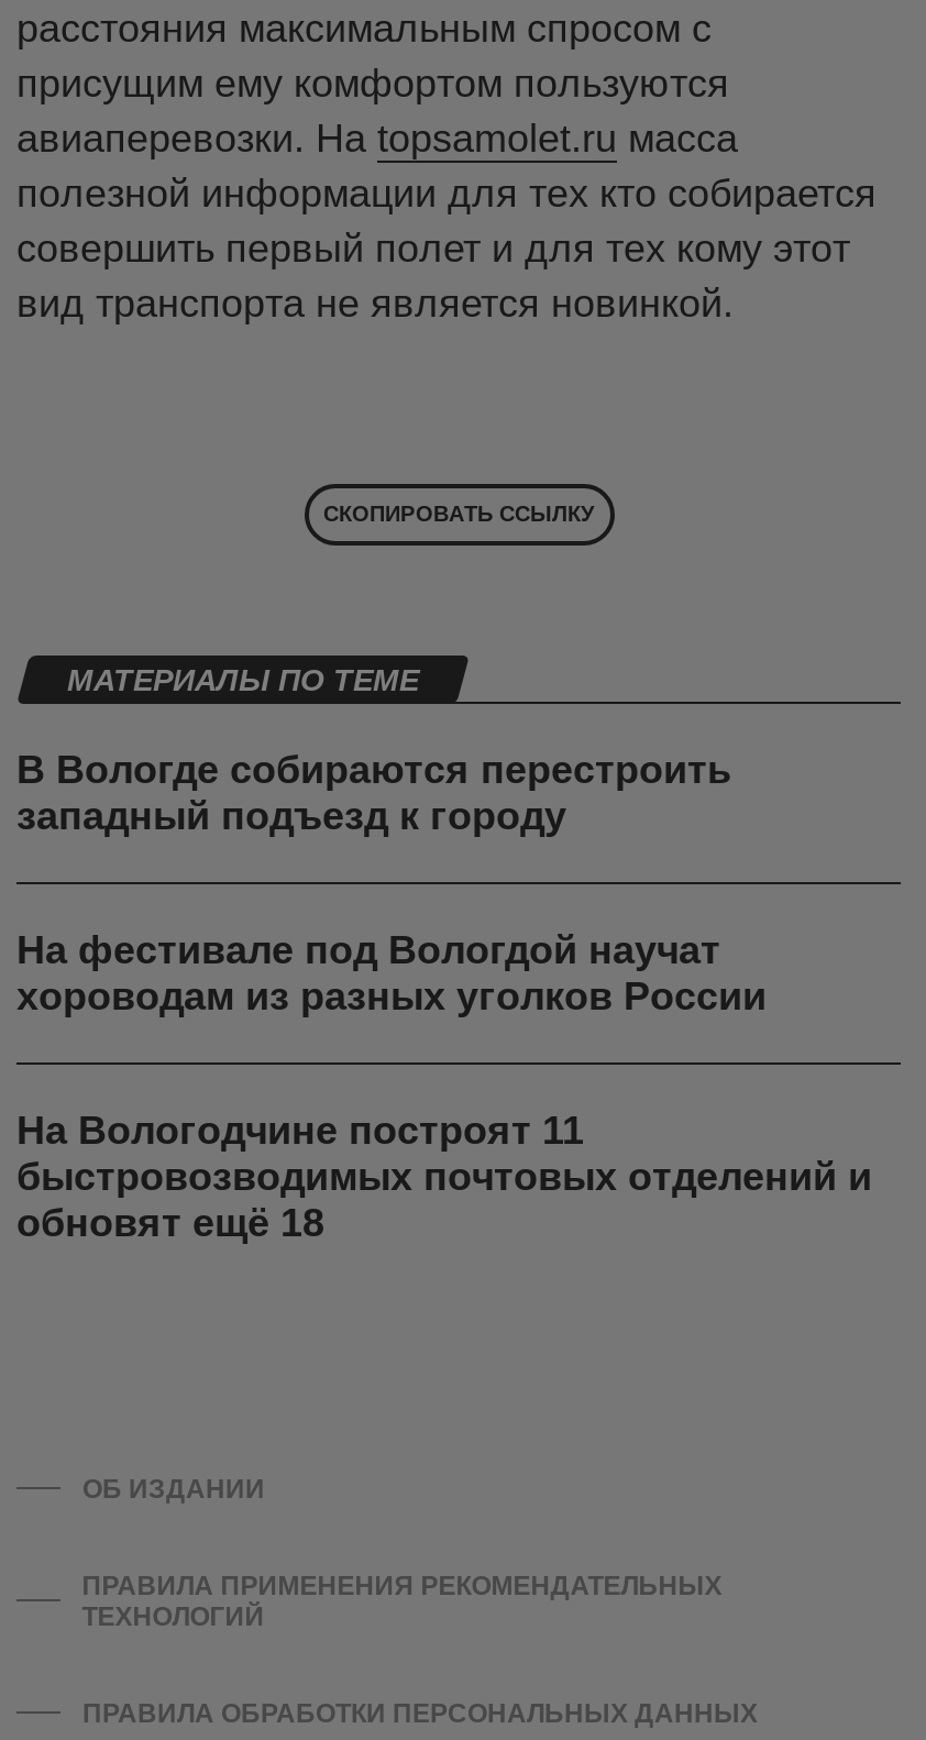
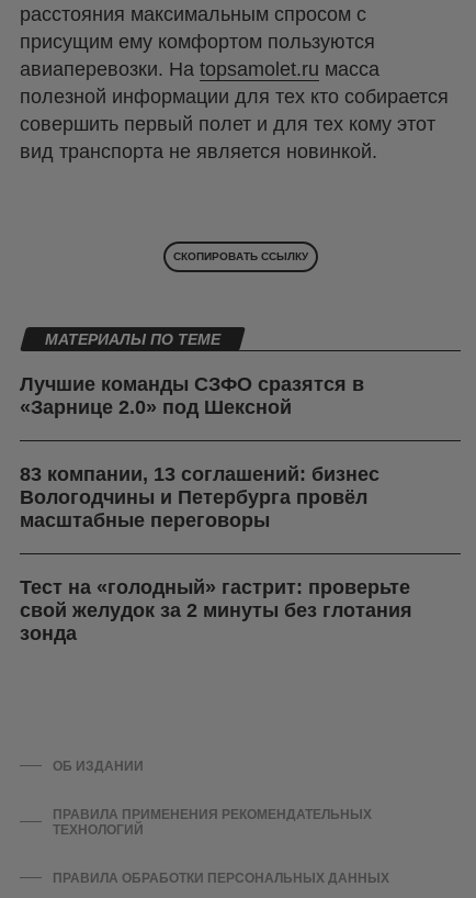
[16,747,731,837] В Вологде собираются перестроить | западный подъезд к городу -> [20,373,364,418] Лучшие команды СЗФО сразятся в | «Зарнице 2.0» под Шексной
[16,927,767,1018] На фестивале под Вологдой научат | хороводам из разных уголков России -> [20,463,379,531] 83 компании, 13 соглашений: бизнес | Вологодчины и Петербурга провёл | масштабные переговоры
[16,1108,872,1244] На Вологодчине построят 11 | быстровозводимых почтовых отделений и | обновят ещё 18 -> [20,576,412,644] Тест на «голодный» гастрит: проверьте | свой желудок за 2 минуты без глотания | зонда

